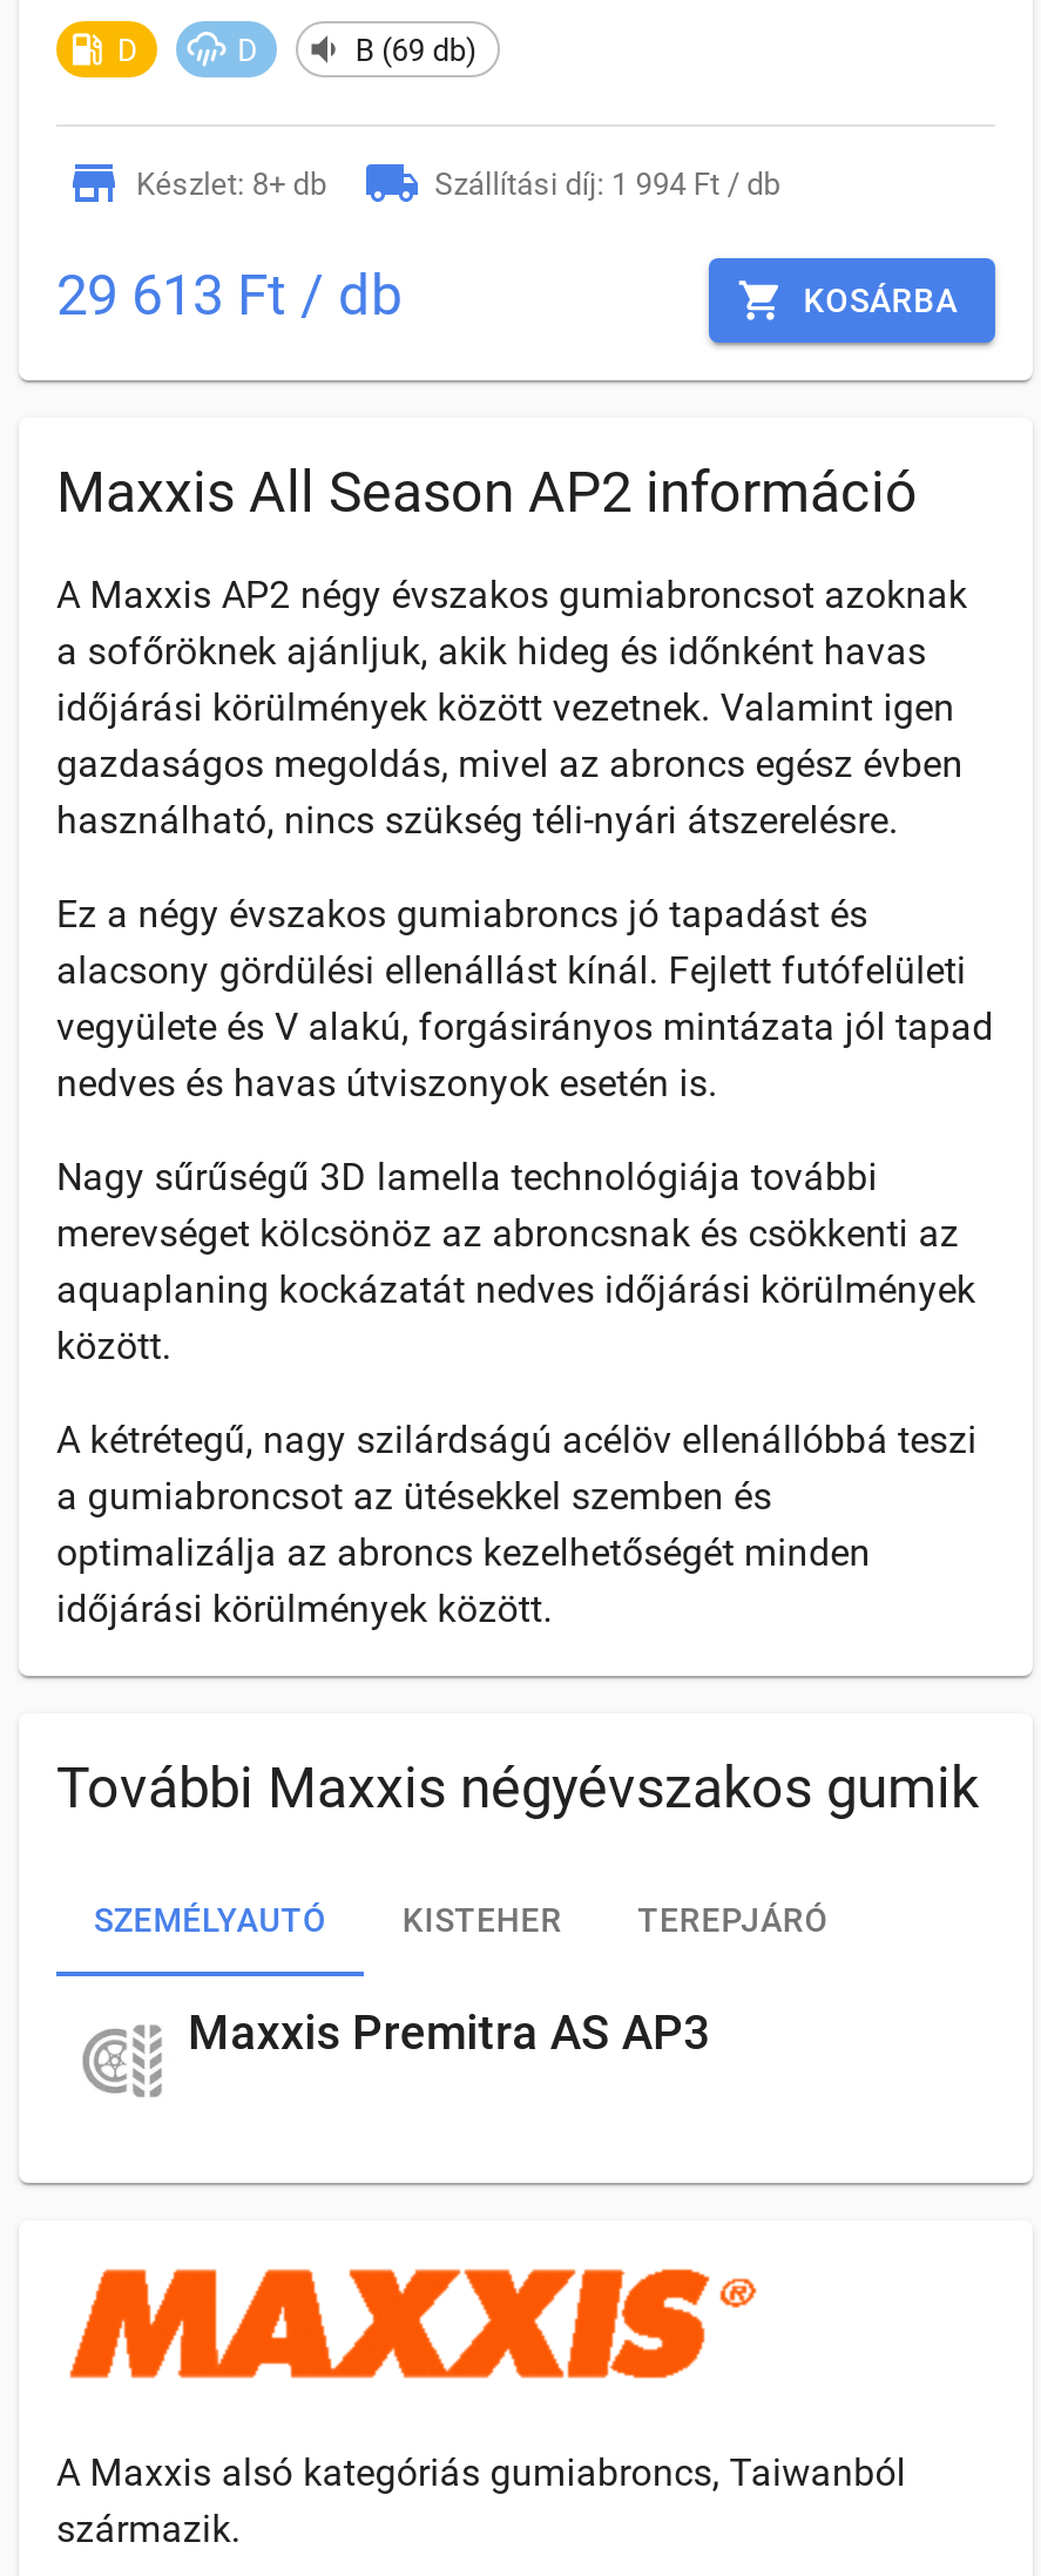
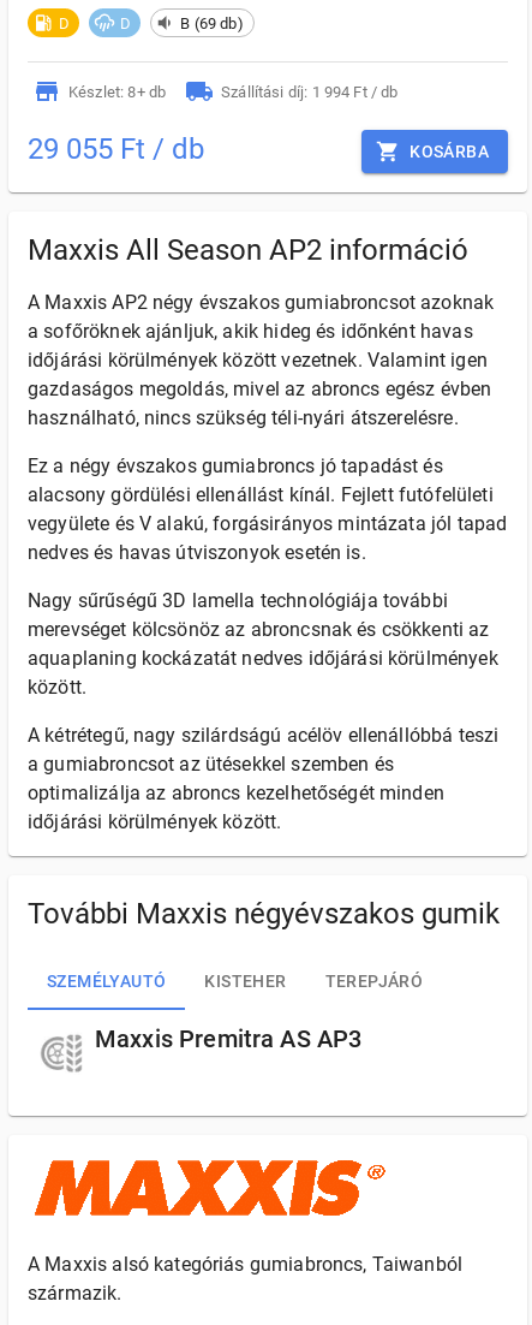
[56,263,401,329] 29 613 Ft / db -> [28,132,204,166] 29 055 Ft / db

